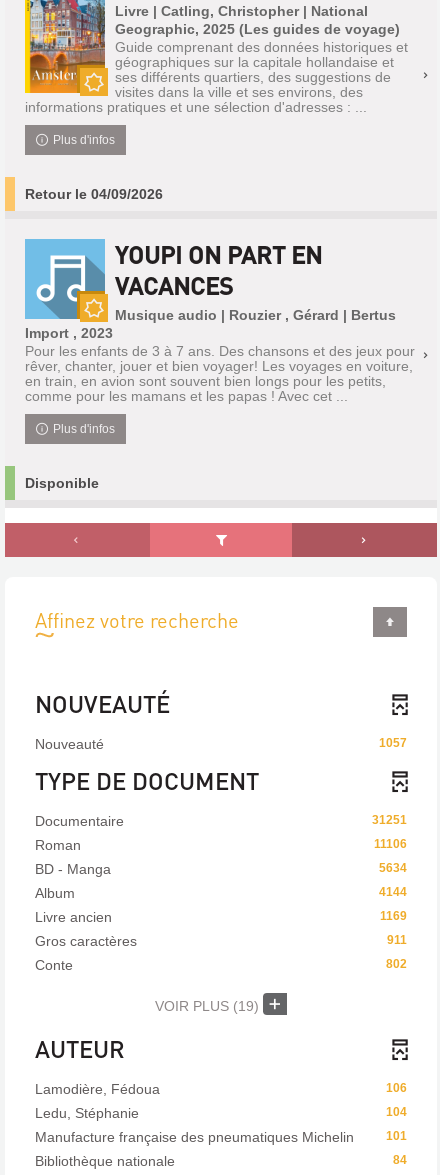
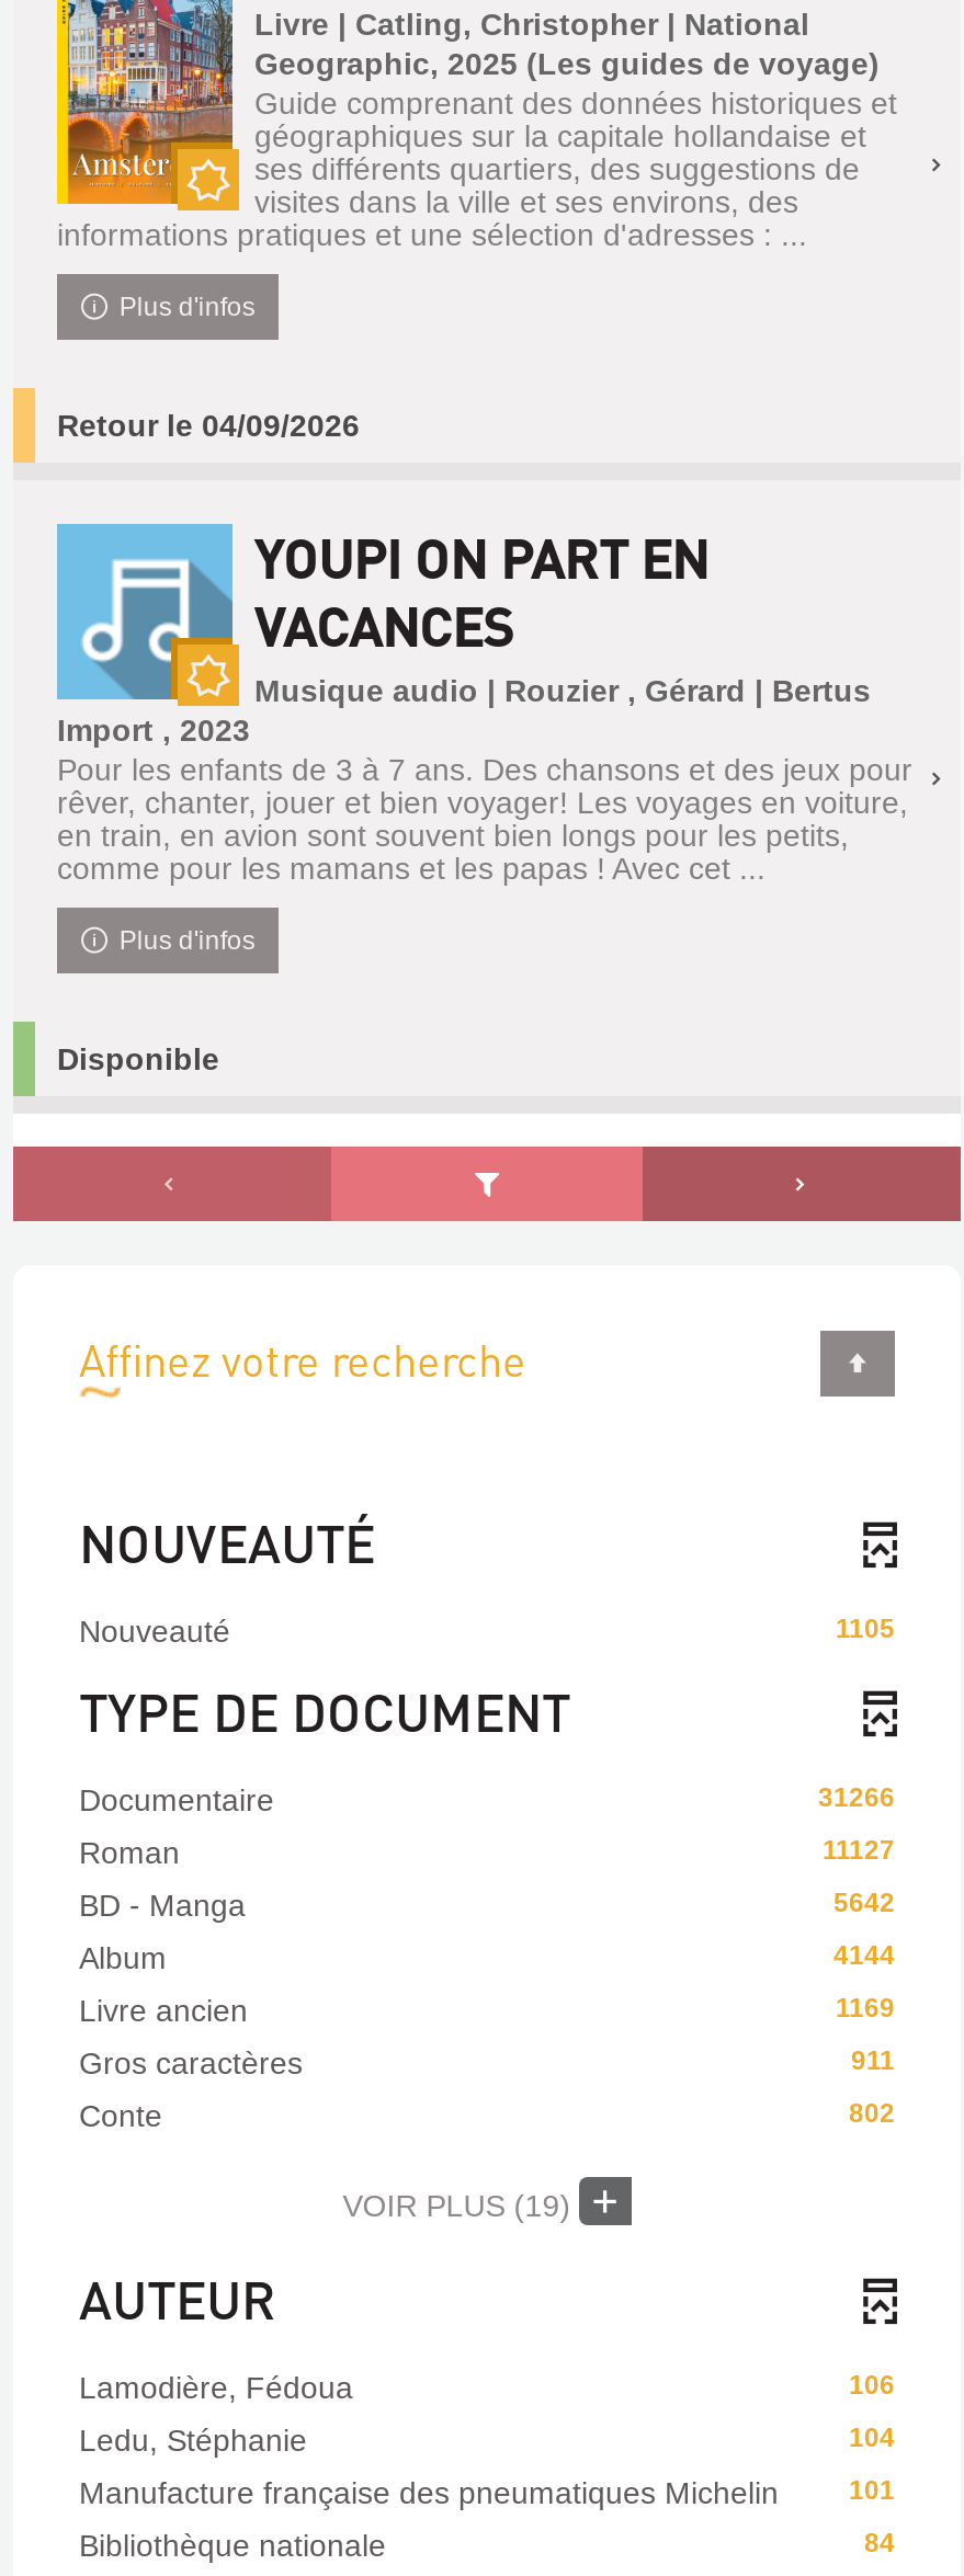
[379,736,407,750] 1057 -> [836,1614,895,1644] 1105
[372,813,407,827] 31251 -> [818,1782,895,1813] 31266
[374,837,407,851] 11106 -> [823,1835,895,1866] 11127
[379,861,407,875] 5634 -> [833,1888,895,1918] 5642

